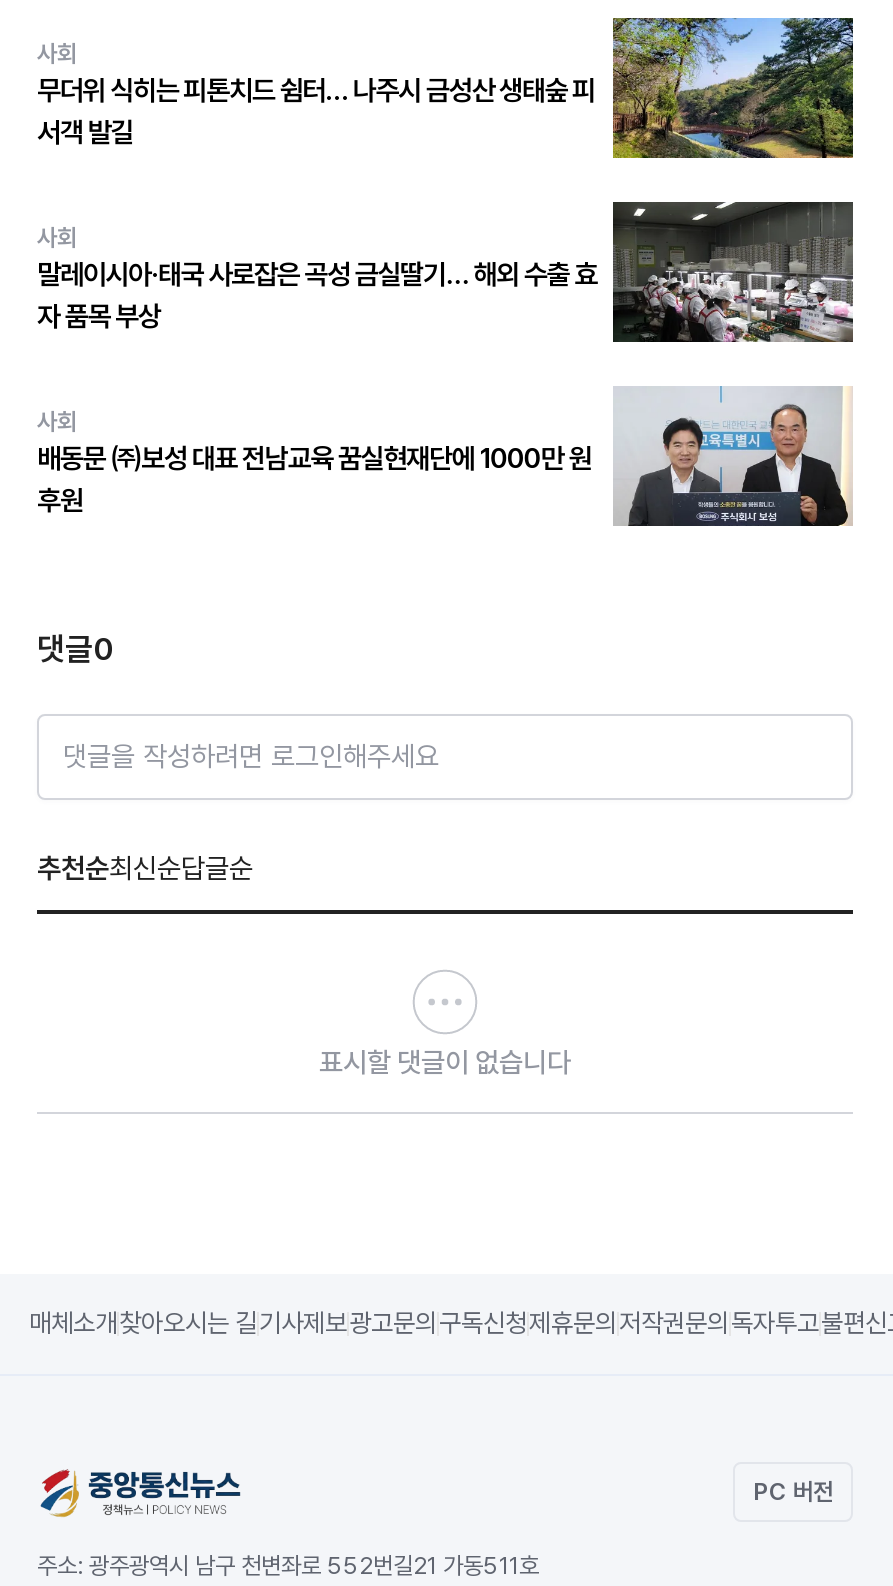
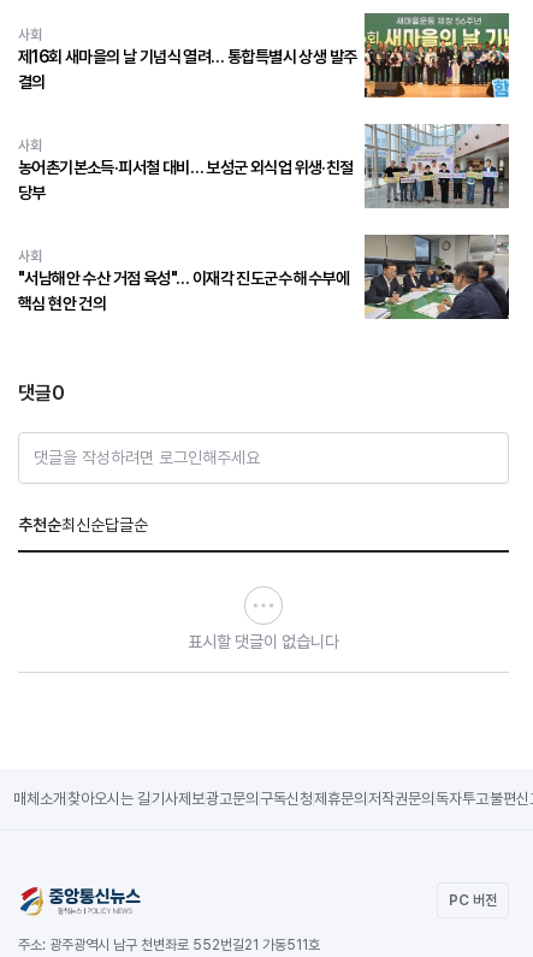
[37,16,855,160] [image] | 무더위 식히는 피톤치드 쉼터… 나주시 금성산 생태숲 피 | 서객 발길 -> [18,12,510,99] [image] | 제16회 새마을의 날 기념식 열려… 통합특별시 상생 발주 | 결의
[37,200,853,342] [image] | 말레이시아·태국 사로잡은 곡성 금실딸기… 해외 수출 효 | 자 품목 부상 -> [18,124,510,208] [image] | 농어촌기본소득·피서철 대비… 보성군 외식업 위생·친절 | 당부
[37,386,853,528] [image] | 배동문 ㈜보성 대표 전남교육 꿈실현재단에 1000만 원 | 후원 -> [18,234,510,320] [image] | "서남해안 수산 거점 육성"… 이재각 진도군수 해수부에 | 핵심 현안 건의

